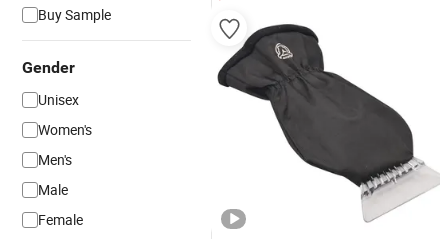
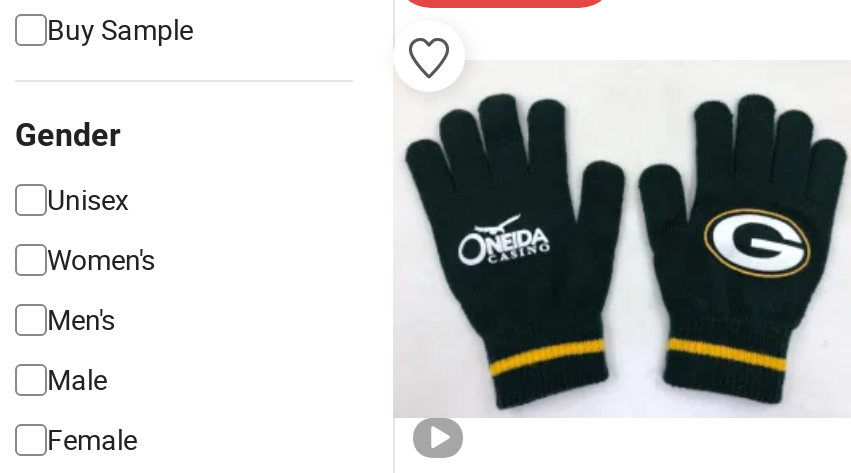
[212,23,437,223] [image] -> [395,48,845,444] [image]

